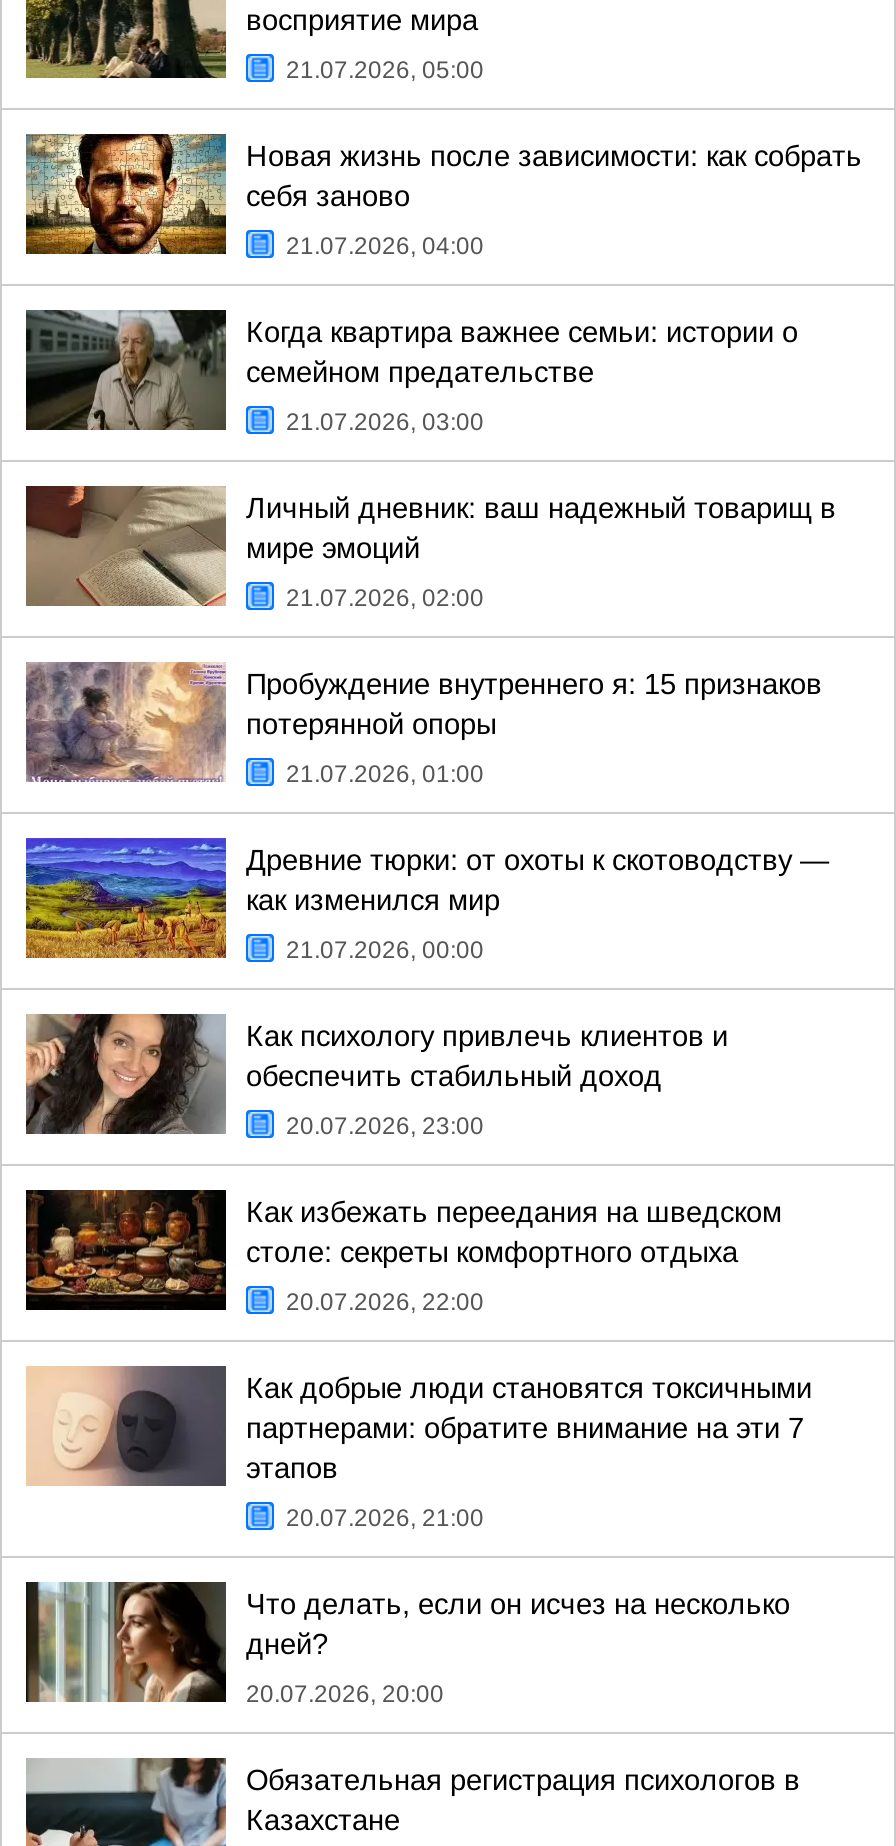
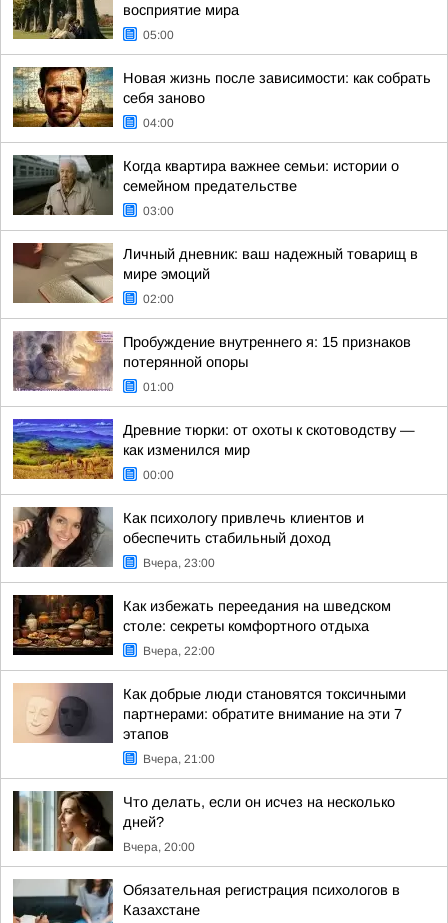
[286,56,484,84] 21.07.2026, 05:00 -> [143,28,174,42] 05:00
[286,232,484,260] 21.07.2026, 04:00 -> [143,116,174,130] 04:00
[286,408,484,436] 21.07.2026, 03:00 -> [143,204,174,218] 03:00
[286,584,484,612] 21.07.2026, 02:00 -> [143,292,174,306] 02:00
[286,760,484,788] 21.07.2026, 01:00 -> [143,380,174,394] 01:00
[286,936,484,964] 21.07.2026, 00:00 -> [143,468,174,482] 00:00
[286,1112,484,1140] 20.07.2026, 23:00 -> [143,556,215,570] Вчера, 23:00
[286,1288,484,1316] 20.07.2026, 22:00 -> [143,644,215,658] Вчера, 22:00
[286,1504,484,1532] 20.07.2026, 21:00 -> [143,752,215,766] Вчера, 21:00
[246,1680,444,1708] 20.07.2026, 20:00 -> [123,840,195,854] Вчера, 20:00

